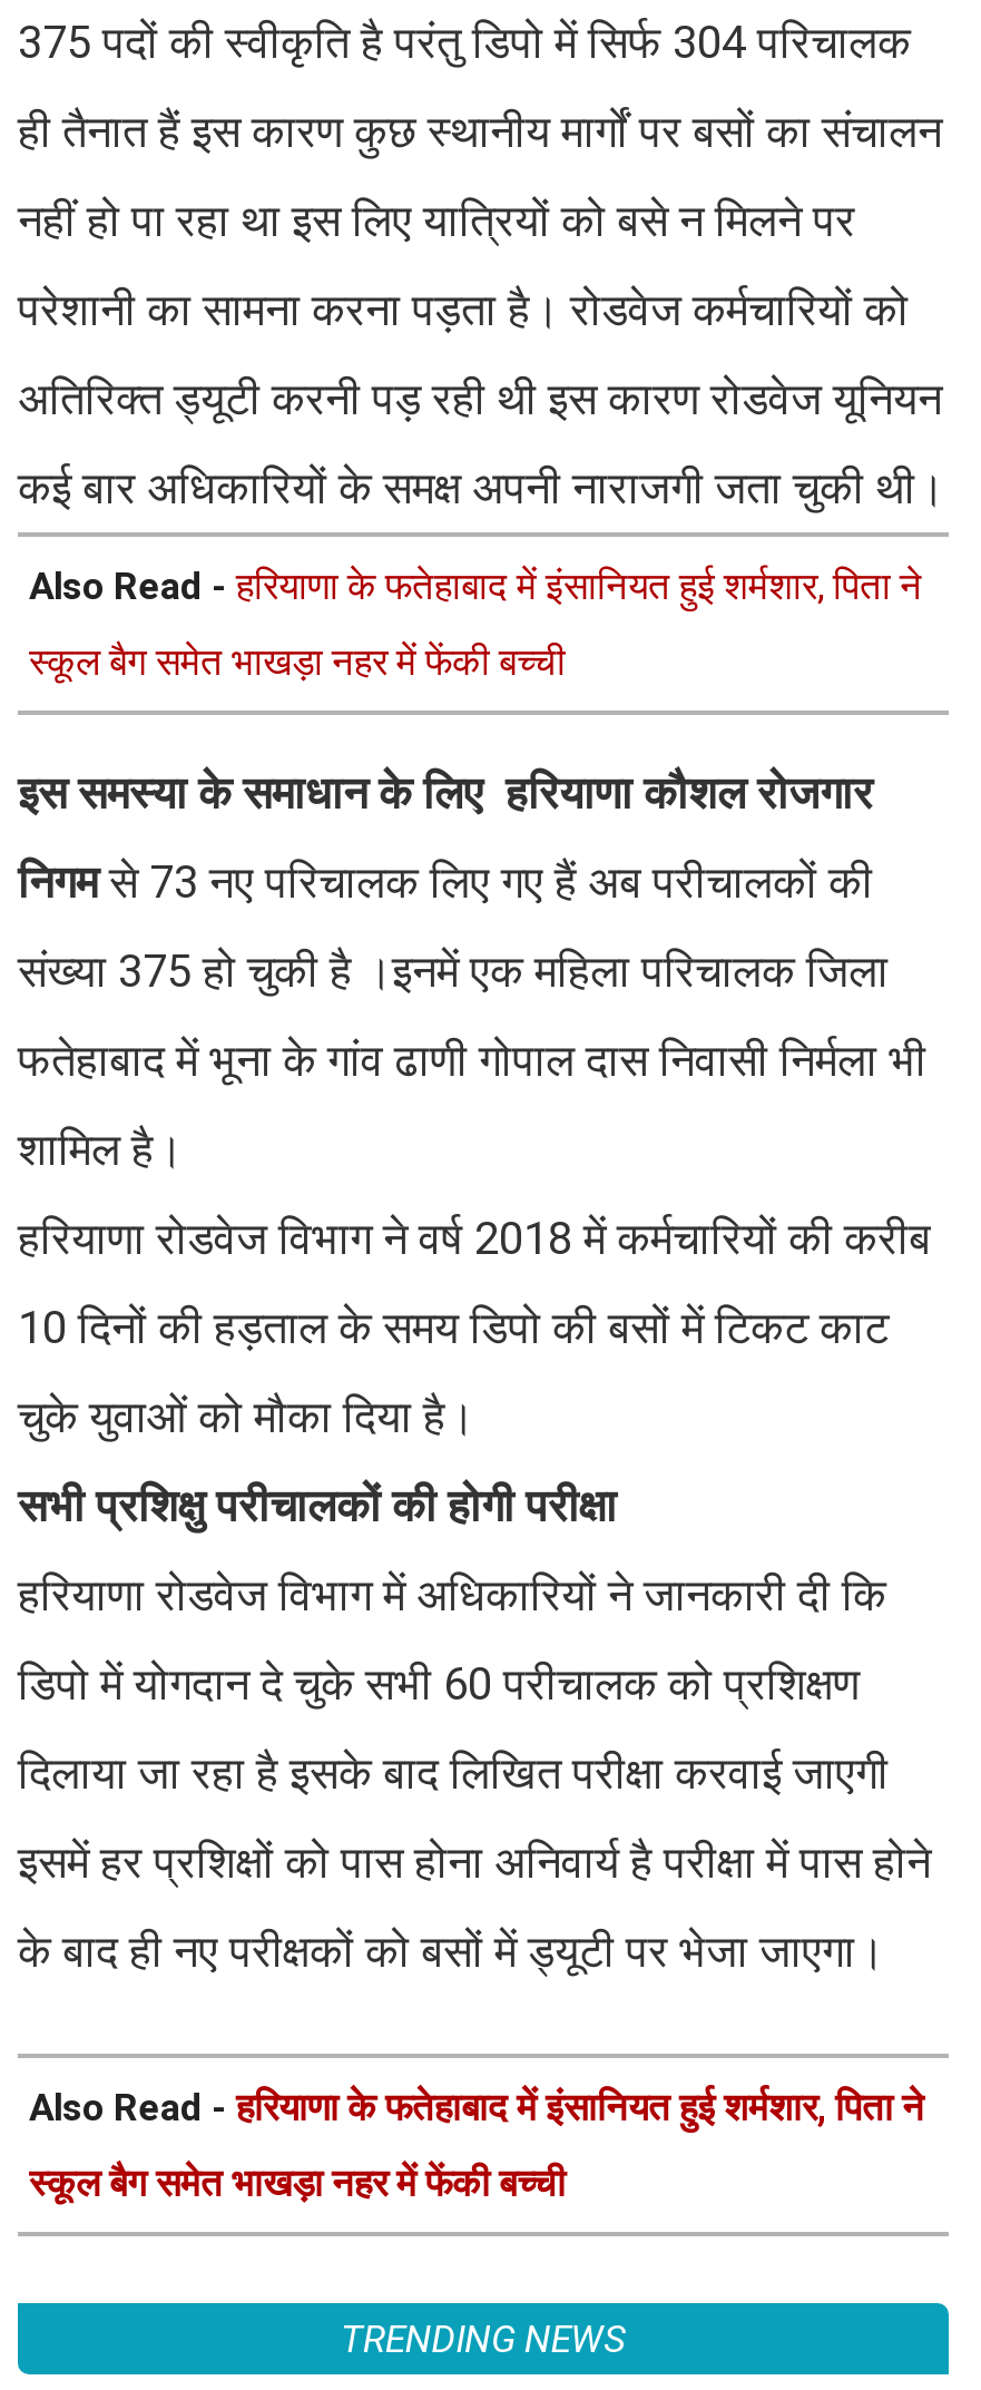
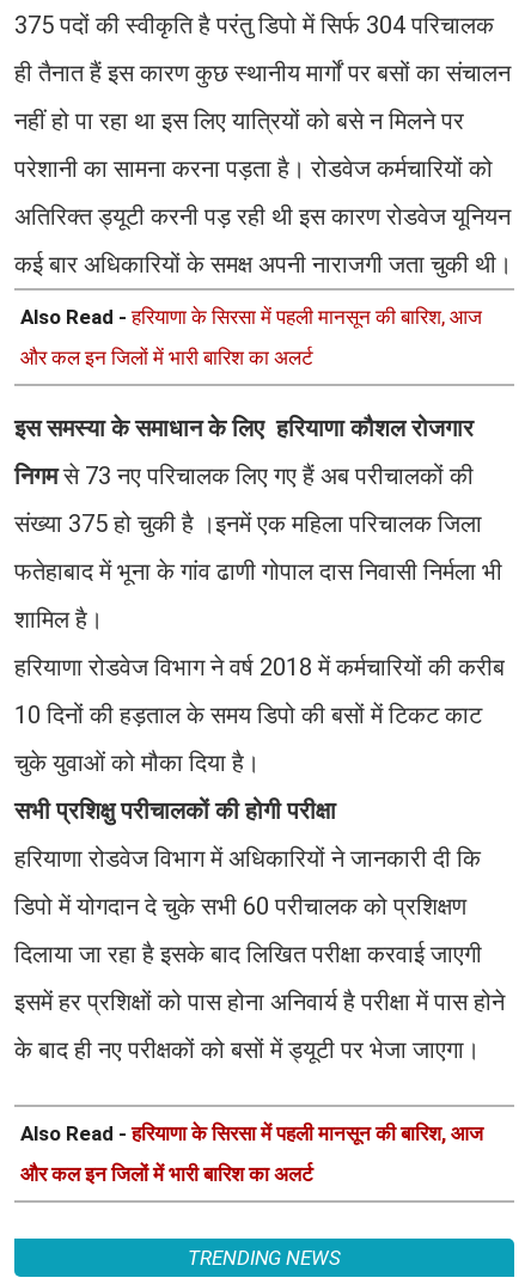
[29,564,922,609] Also Read - हरियाणा के फतेहाबाद में इंसानियत हुई शर्मशार, पिता ने -> [20,305,482,329] Also Read - हरियाणा के सिरसा में पहली मानसून की बारिश, आज
[29,640,566,684] स्कूल बैग समेत भाखड़ा नहर में फेंकी बच्ची -> [20,346,313,370] और कल इन जिलों में भारी बारिश का अलर्ट
[29,2085,924,2130] Also Read - हरियाणा के फतेहाबाद में इंसानियत हुई शर्मशार, पिता ने -> [20,1122,483,1146] Also Read - हरियाणा के सिरसा में पहली मानसून की बारिश, आज
[29,2161,566,2206] स्कूल बैग समेत भाखड़ा नहर में फेंकी बच्ची -> [20,1162,313,1186] और कल इन जिलों में भारी बारिश का अलर्ट

